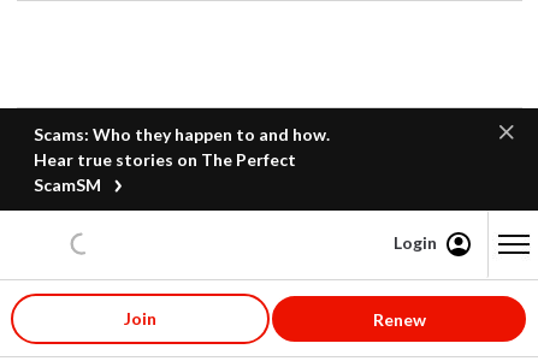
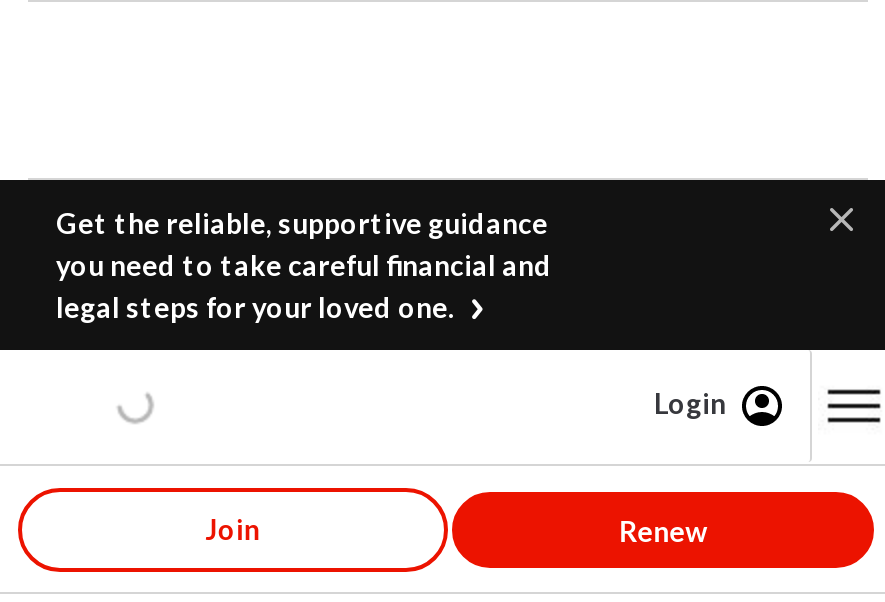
[34,124,330,195] Scams: Who they happen to and how. | Hear true stories on The Perfect | ScamSM -> [56,206,552,324] Get the reliable, supportive guidance | you need to take careful financial and | legal steps for your loved one.

